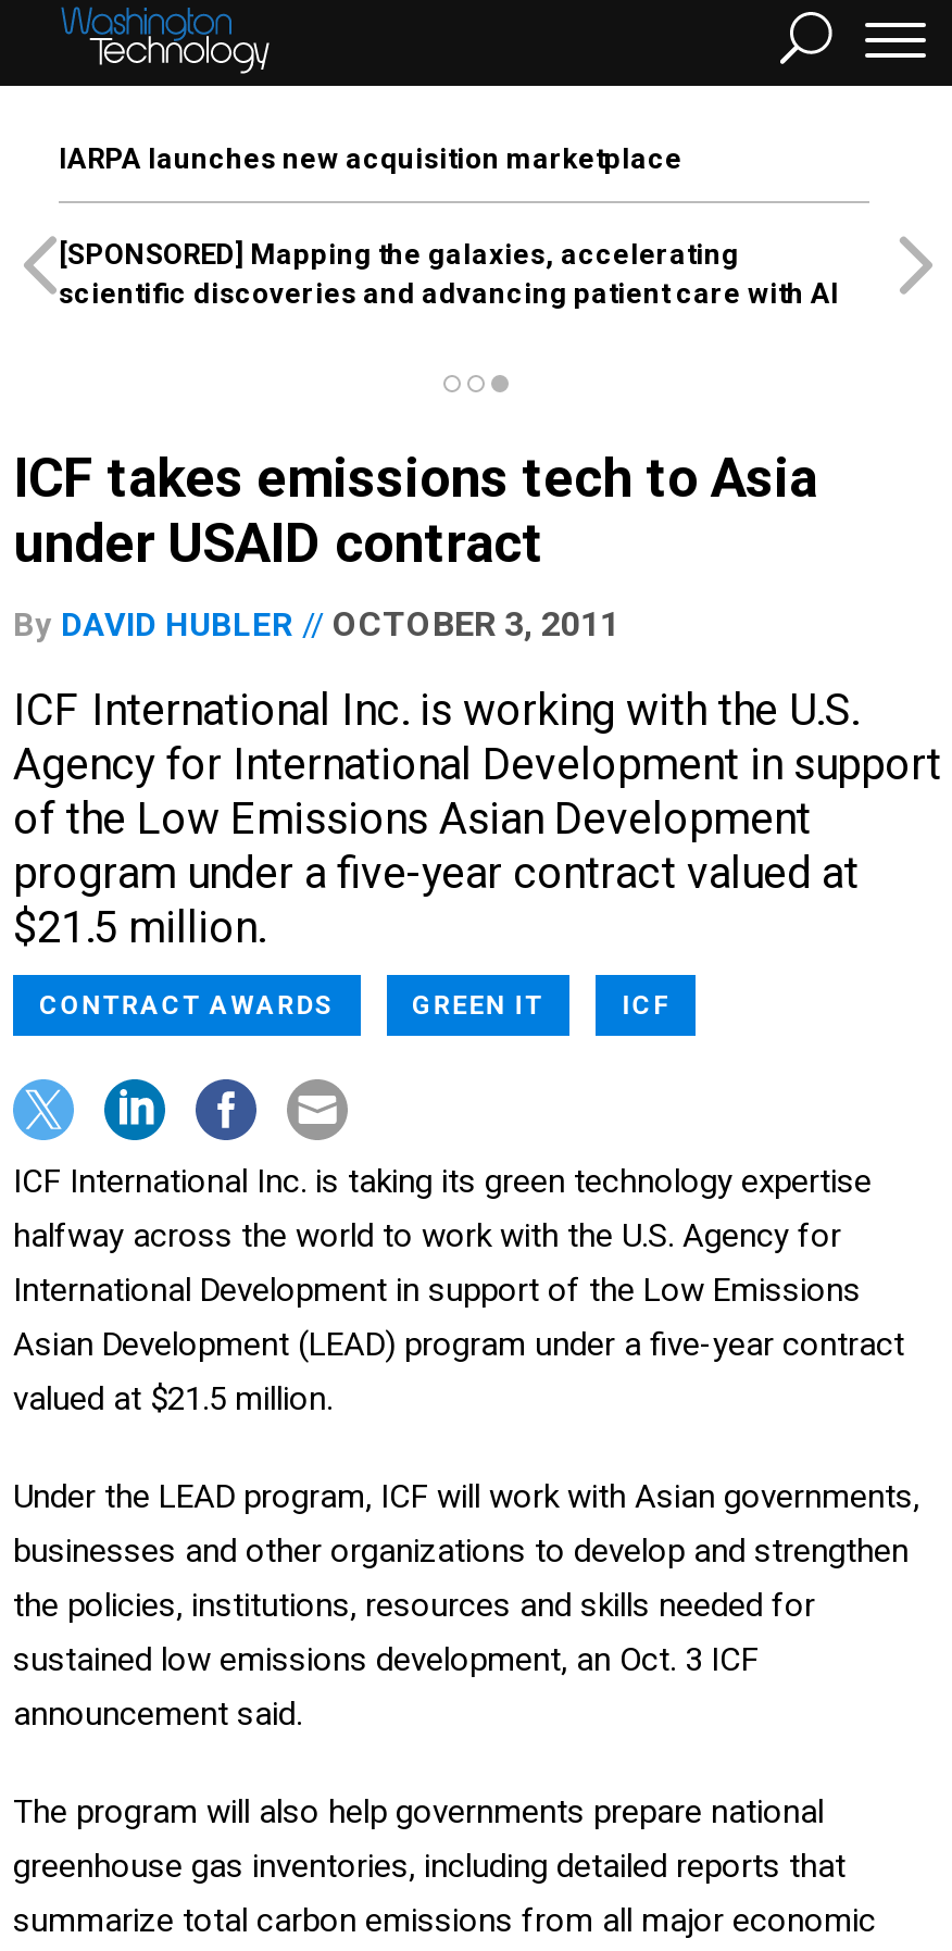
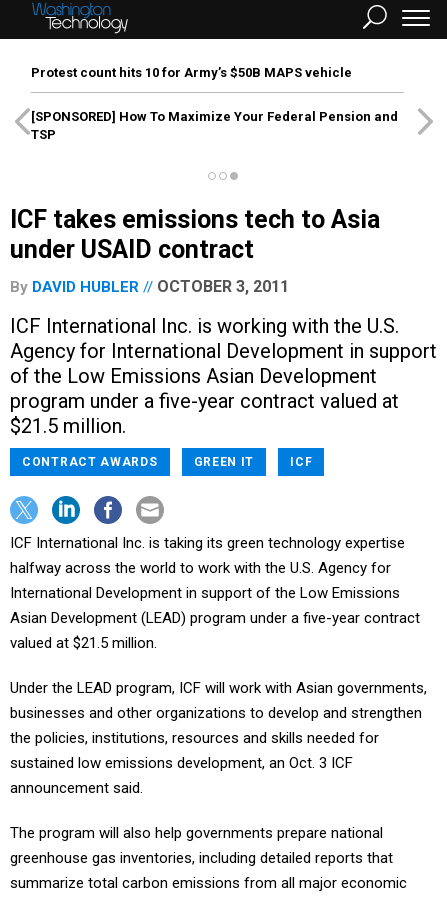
[59,142,682,175] IARPA launches new acquisition marketplace -> [31,65,352,80] Protest count hits 10 for Army’s $50B MAPS vehicle
[59,238,839,310] [SPONSORED] Mapping the galaxies, accelerating | scientific discoveries and advancing patient care with AI -> [31,109,398,142] [SPONSORED] How To Maximize Your Federal Pension and | TSP

